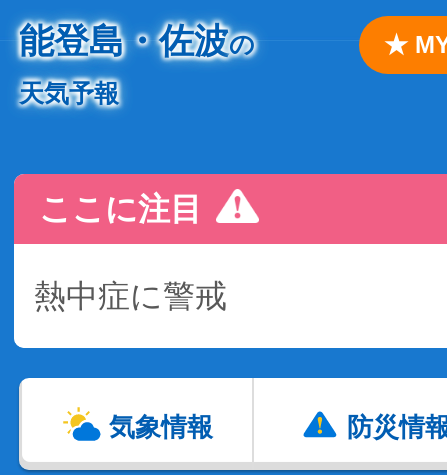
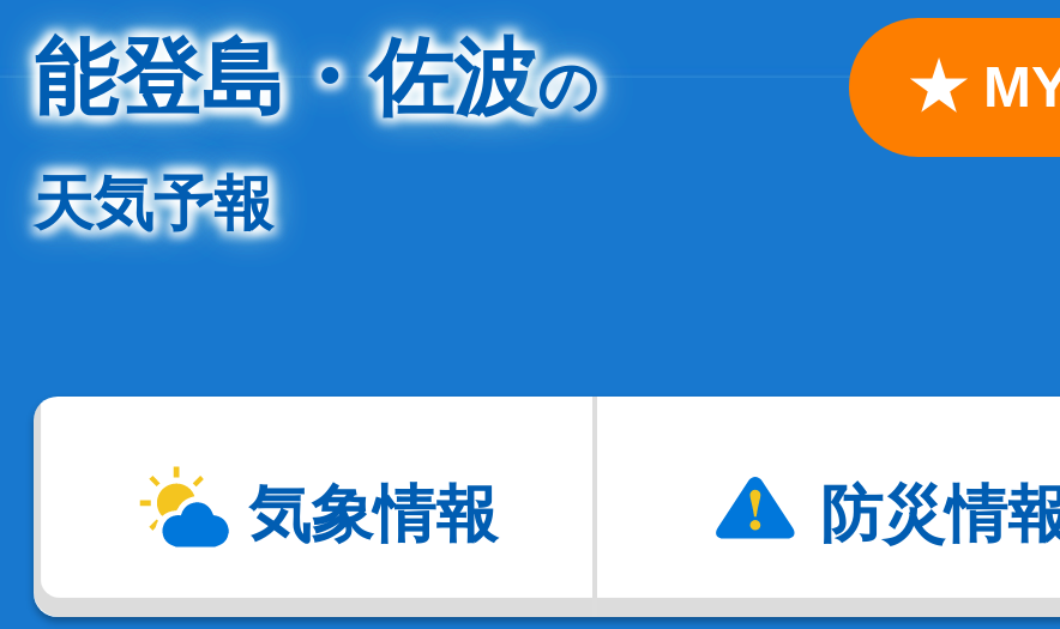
[13,173,444,349] [image] | ここに注目 | 熱中症に警戒 -> none

